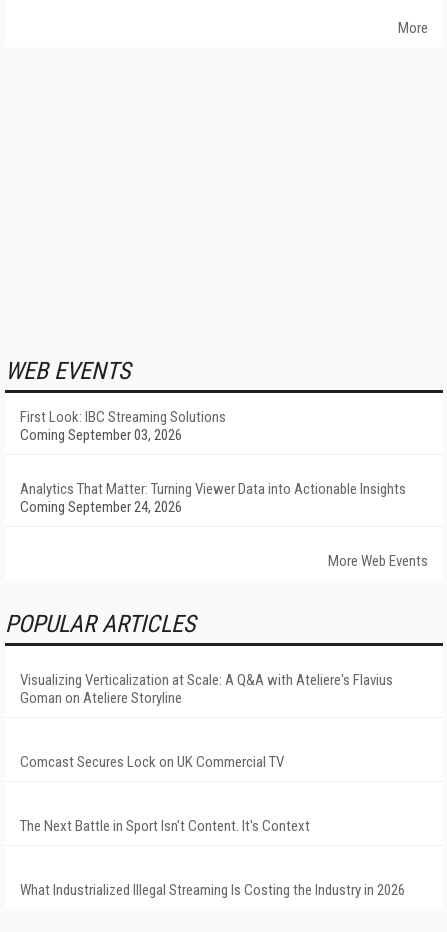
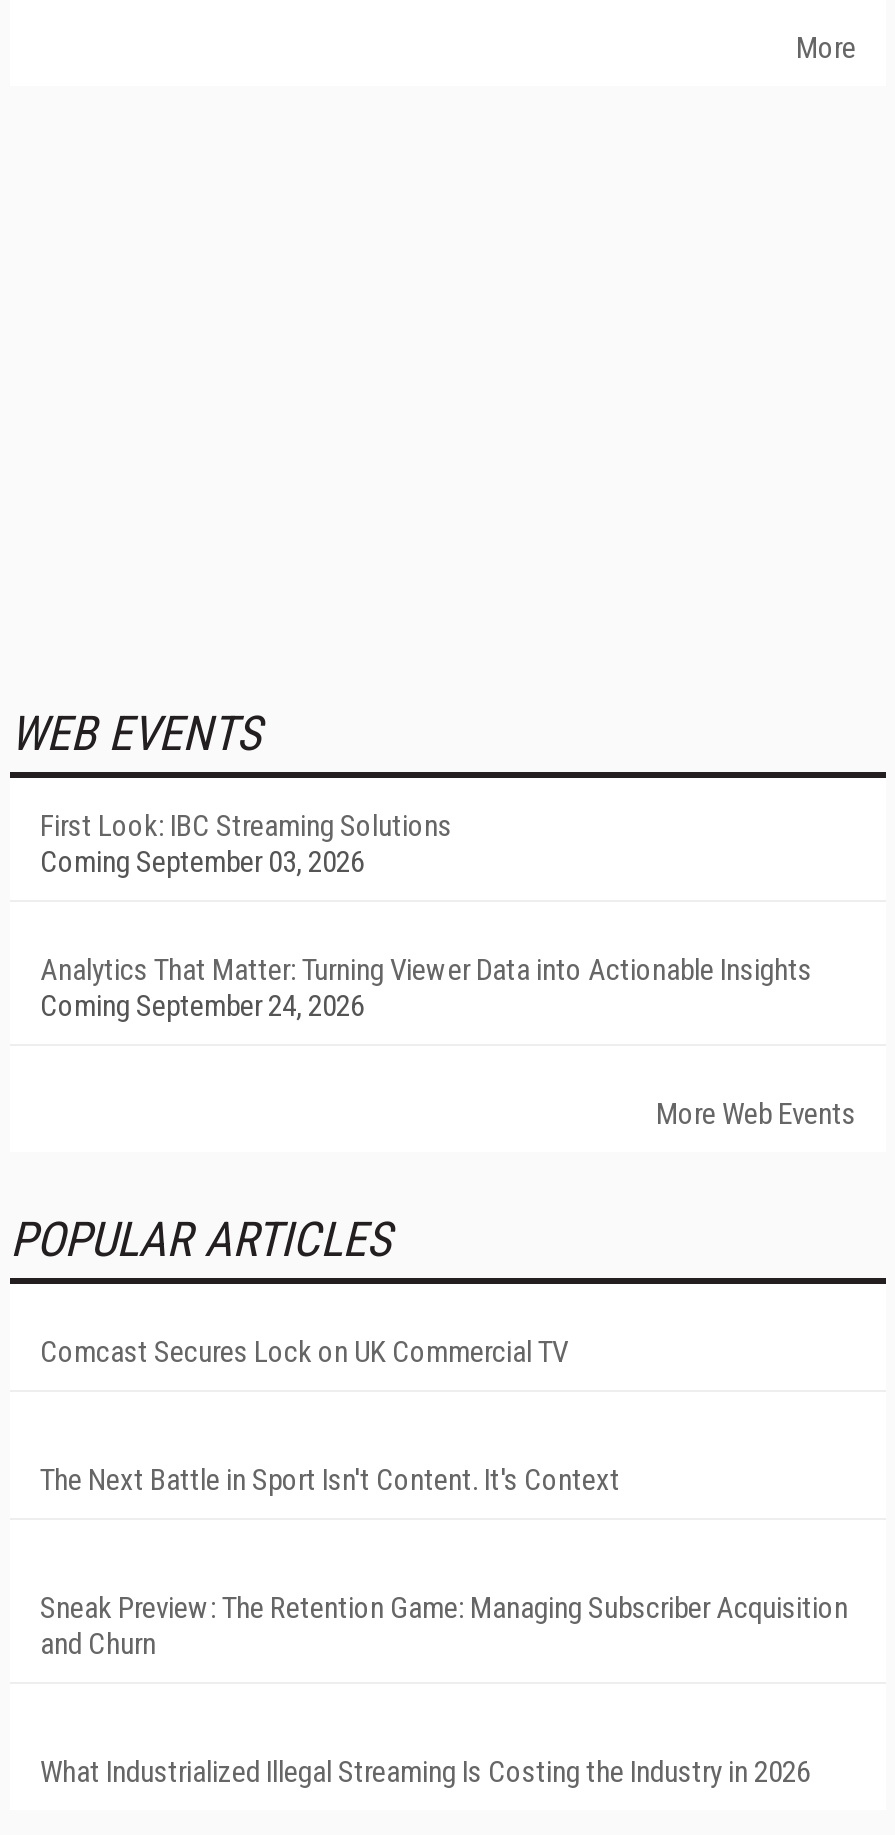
[20,671,393,707] Visualizing Verticalization at Scale: A Q&A with Ateliere's Flavius | Goman on Ateliere Storyline -> none
moved [20,753,310,835] -> [40,1334,620,1498]: Comcast Secures Lock on UK Commercial TV | The Next Battle in Sport Isn't Content. It's Context
none -> [40,1590,848,1662] Sneak Preview: The Retention Game: Managing Subscriber Acquisition | and Churn

